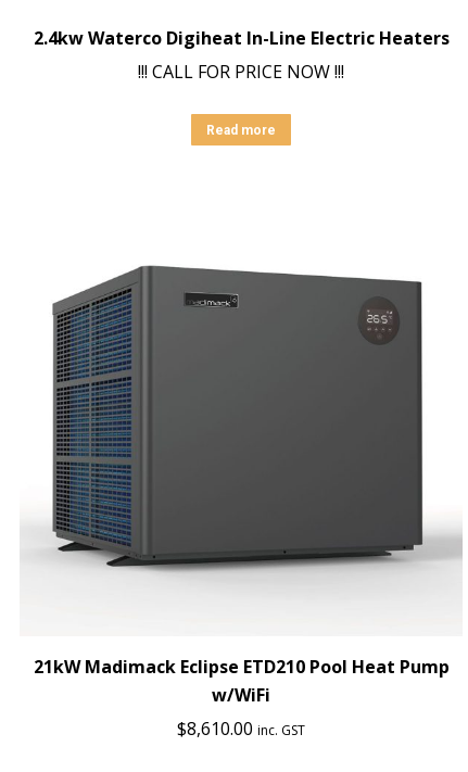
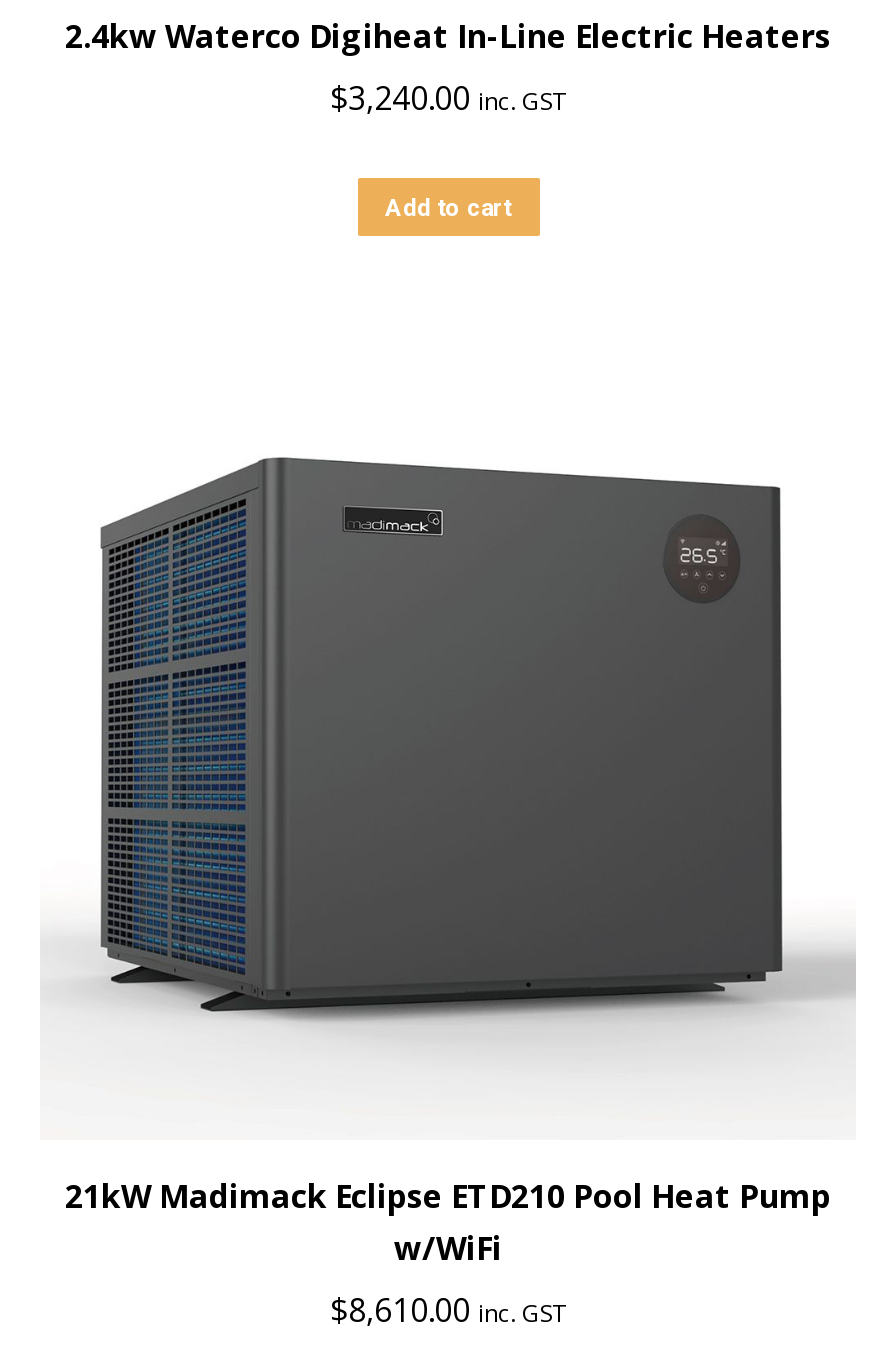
[138,60,344,84] !!! CALL FOR PRICE NOW !!! -> [330,76,566,120] $3,240.00 inc. GST
[206,123,276,138] Read more -> [385,194,511,222] Add to cart

